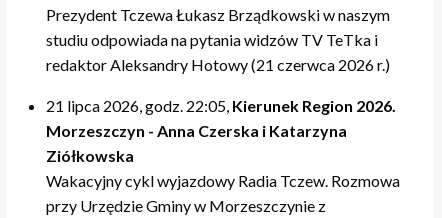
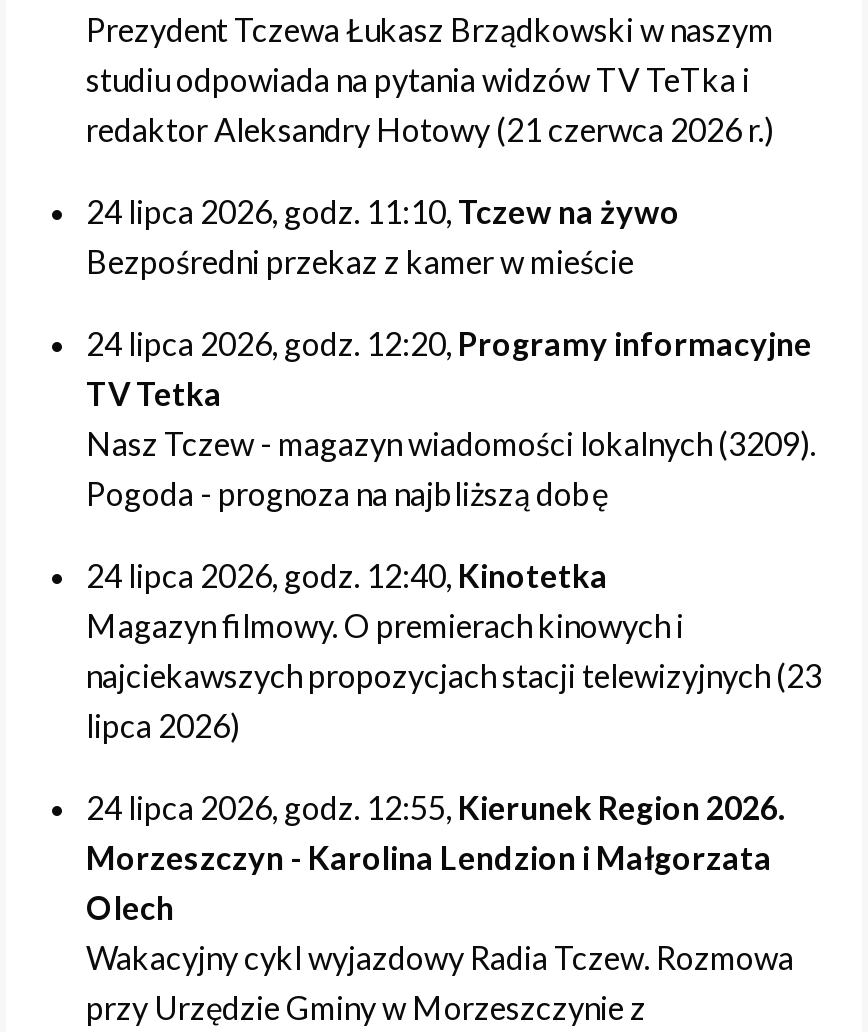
[46,96,396,165] 21 lipca 2026, godz. 22:05, Kierunek Region 2026. | Morzeszczyn - Anna Czerska i Katarzyna | Ziółkowska -> [86,192,822,926] 24 lipca 2026, godz. 11:10, Tczew na żywo | Bezpośredni przekaz z kamer w mieście | 24 lipca 2026, godz. 12:20, Programy informacyjne | TV Tetka | Nasz Tczew - magazyn wiadomości lokalnych (3209). | Pogoda - prognoza na najbliższą dobę | 24 lipca 2026, godz. 12:40, Kinotetka | Magazyn filmowy. O premierach kinowych i | najciekawszych propozycjach stacji telewizyjnych (23 | lipca 2026) | 24 lipca 2026, godz. 12:55, Kierunek Region 2026. | Morzeszczyn - Karolina Lendzion i Małgorzata | Olech

